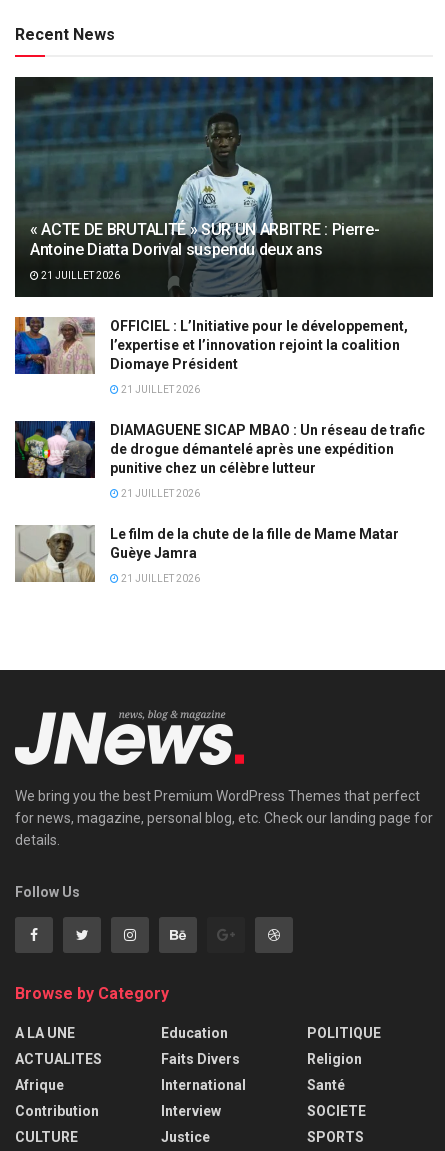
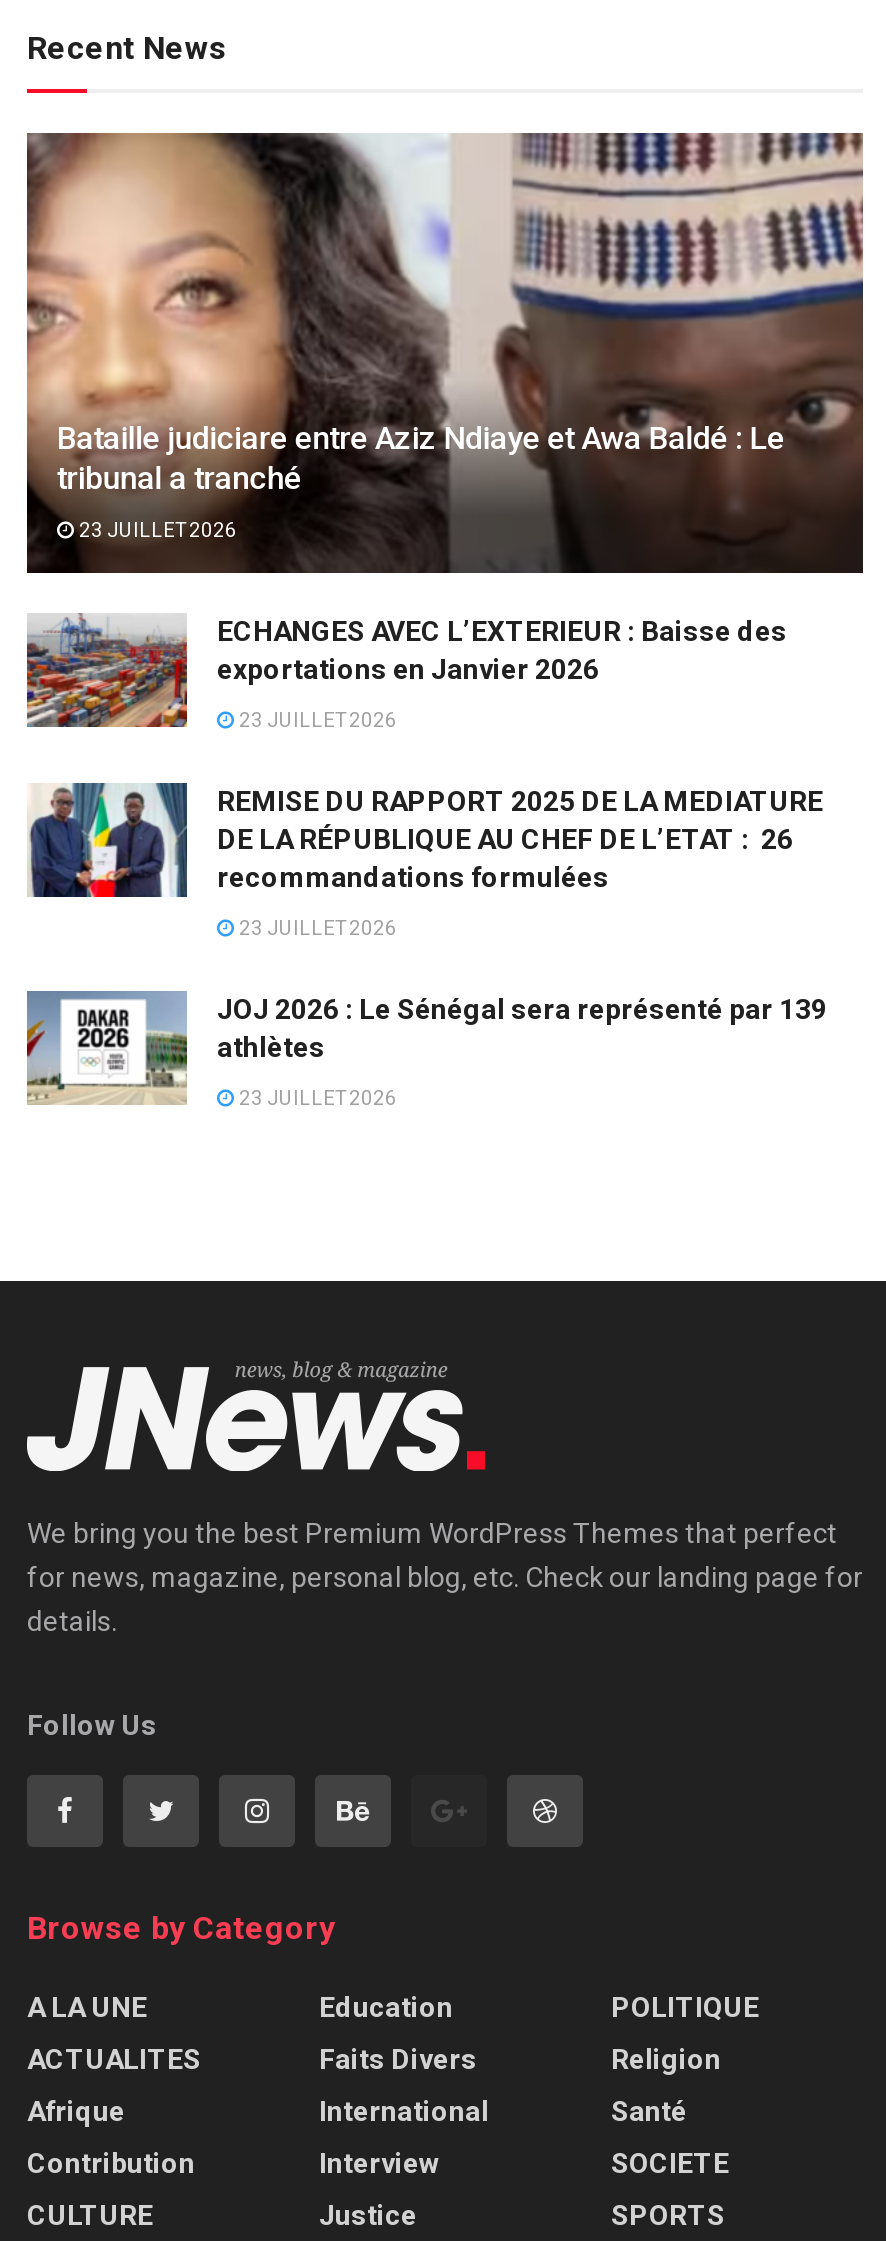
[14,76,434,297] [image] | « ACTE DE BRUTALITÉ » SUR UN ARBITRE : Pierre- | Antoine Diatta Dorival suspendu deux ans -> [25,131,865,573] [image] | Bataille judiciare entre Aziz Ndiaye et Awa Baldé : Le | tribunal a tranché
[39,270,120,281] 21 JUILLET 2026 -> [75,519,237,541] 23 JUILLET 2026
[14,316,408,375] [image] | OFFICIEL : L’Initiative pour le développement, | l’expertise et l’innovation rejoint la coalition | Diomaye Président -> [25,613,787,729] [image] | ECHANGES AVEC L’EXTERIEUR : Baisse des | exportations en Janvier 2026
[119,384,200,395] 21 JUILLET 2026 -> [235,709,397,731] 23 JUILLET 2026
[14,420,425,479] [image] | DIAMAGUENE SICAP MBAO : Un réseau de trafic | de drogue démantelé après une expédition | punitive chez un célèbre lutteur -> [27,783,823,899] [image] | REMISE DU RAPPORT 2025 DE LA MEDIATURE | DE LA RÉPUBLIQUE AU CHEF DE L’ETAT : 26 | recommandations formulées
[119,488,200,499] 21 JUILLET 2026 -> [235,917,397,939] 23 JUILLET 2026
[15,525,399,582] [image] | Le film de la chute de la fille de Mame Matar | Guèye Jamra -> [27,991,827,1103] [image] | JOJ 2026 : Le Sénégal sera représenté par 139 | athlètes
[119,573,200,584] 21 JUILLET 2026 -> [235,1087,397,1109] 23 JUILLET 2026

